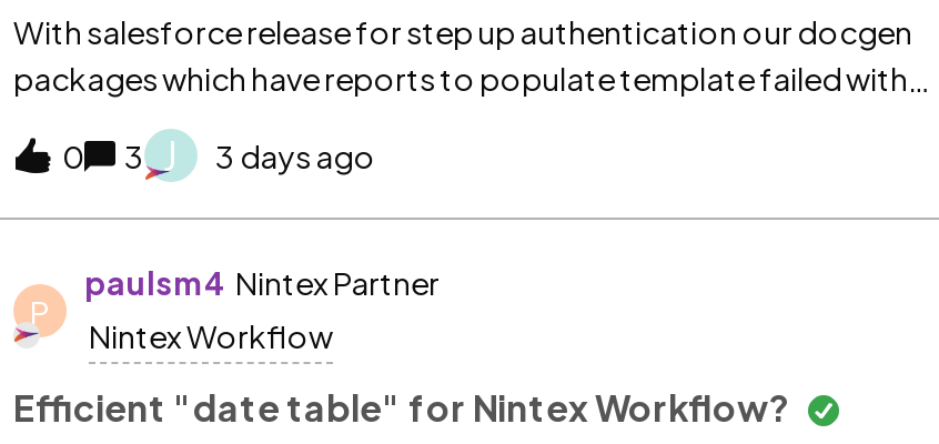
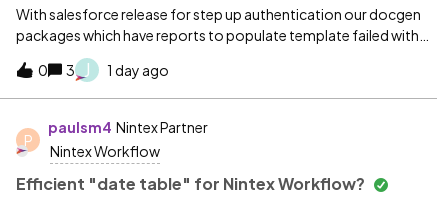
[215,136,375,176] 3 days ago -> [107,61,169,79] 1 day ago

